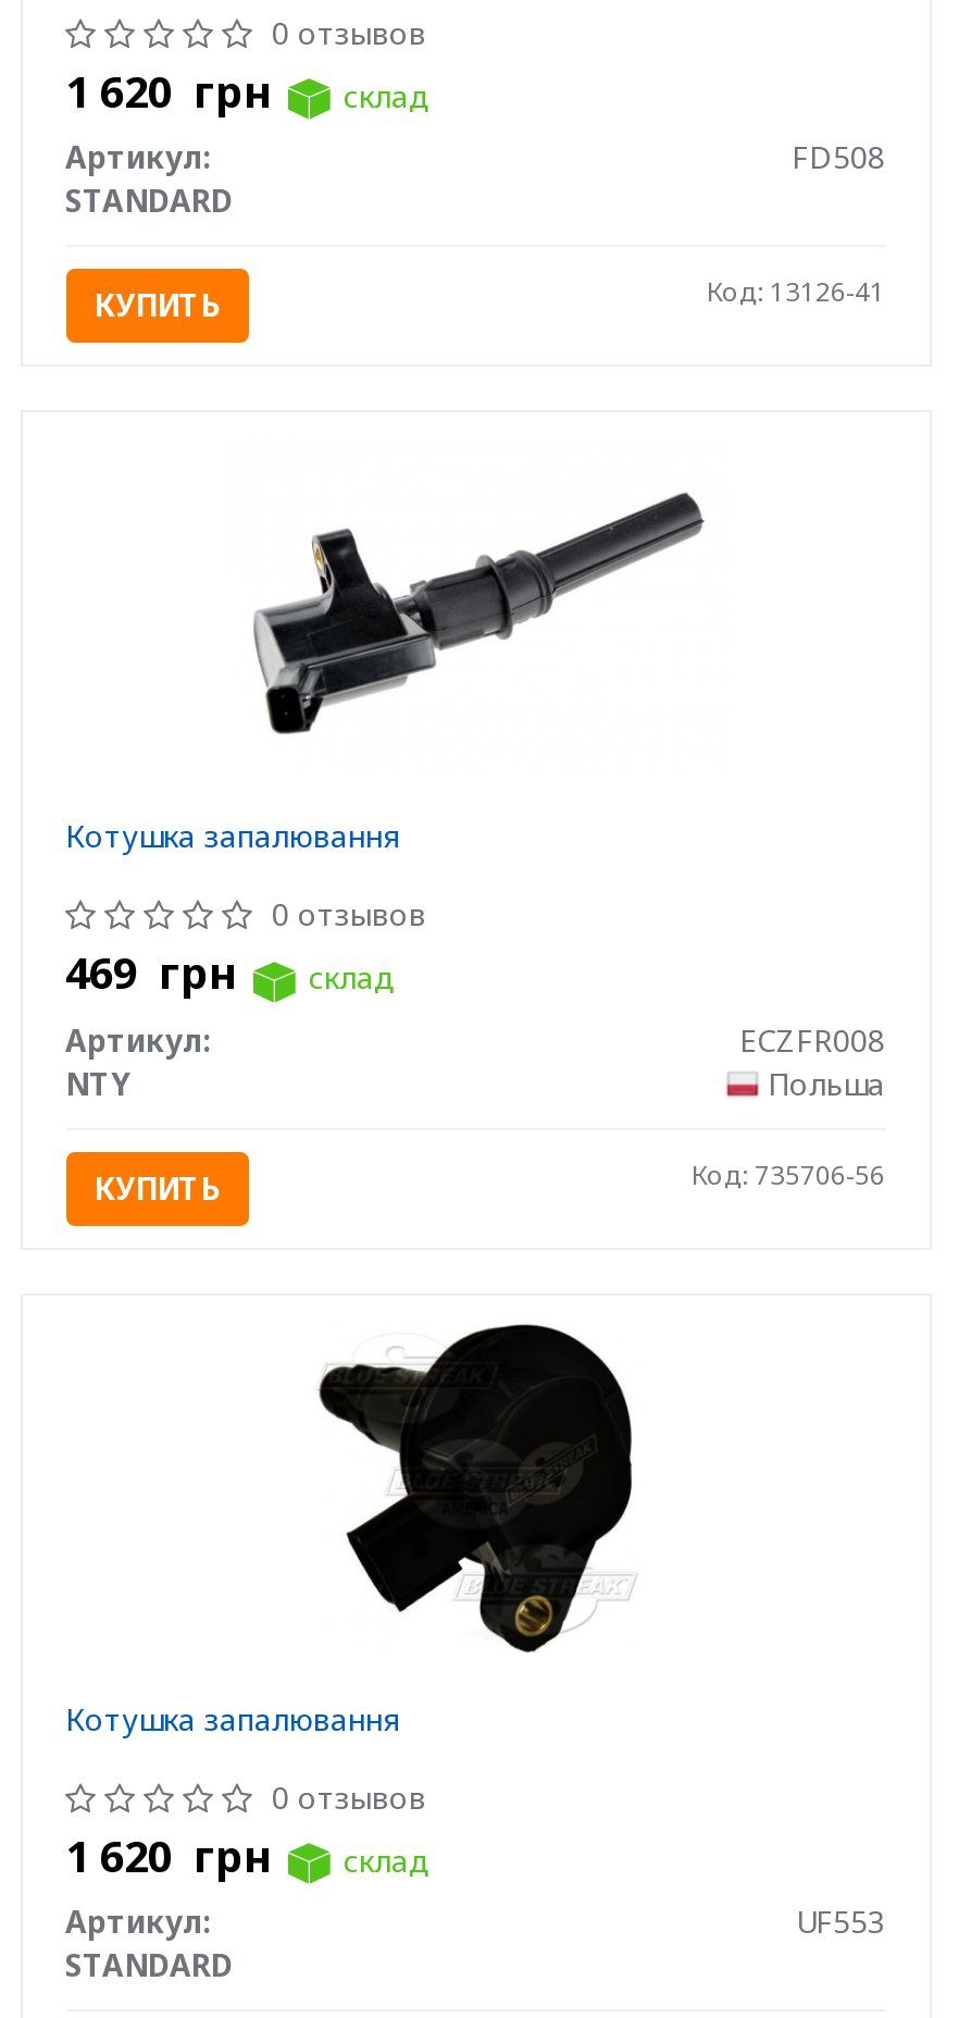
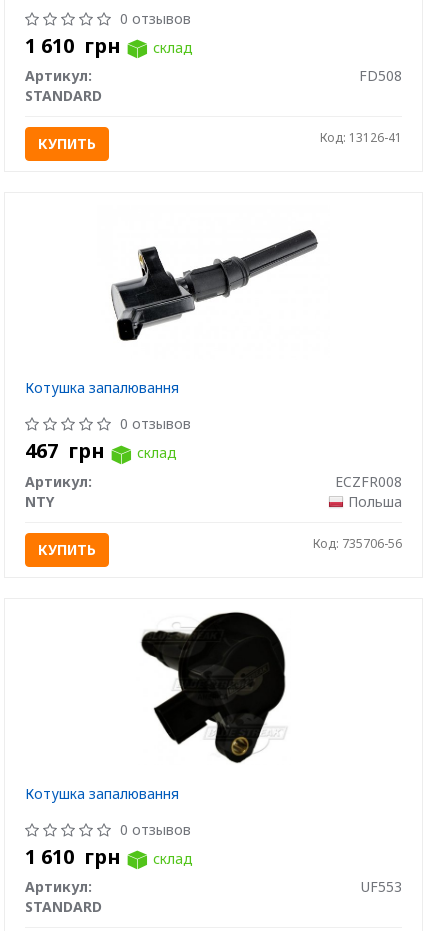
[65,62,431,121] 1 620 грн склад -> [24,32,192,59] 1 610 грн склад
[65,944,396,1002] 469 грн склад -> [24,437,176,464] 467 грн склад
[65,1825,431,1884] 1 620 грн склад -> [24,842,192,869] 1 610 грн склад

